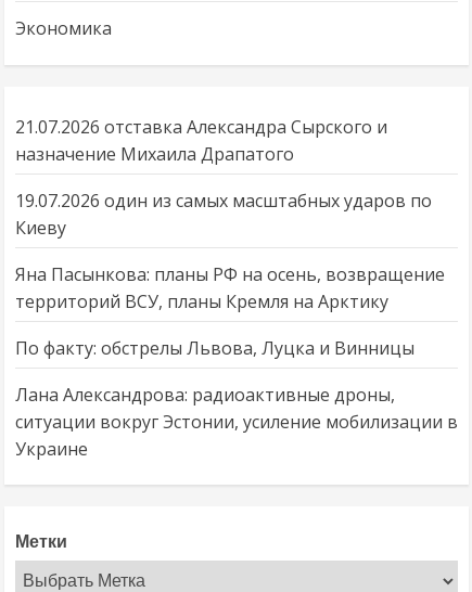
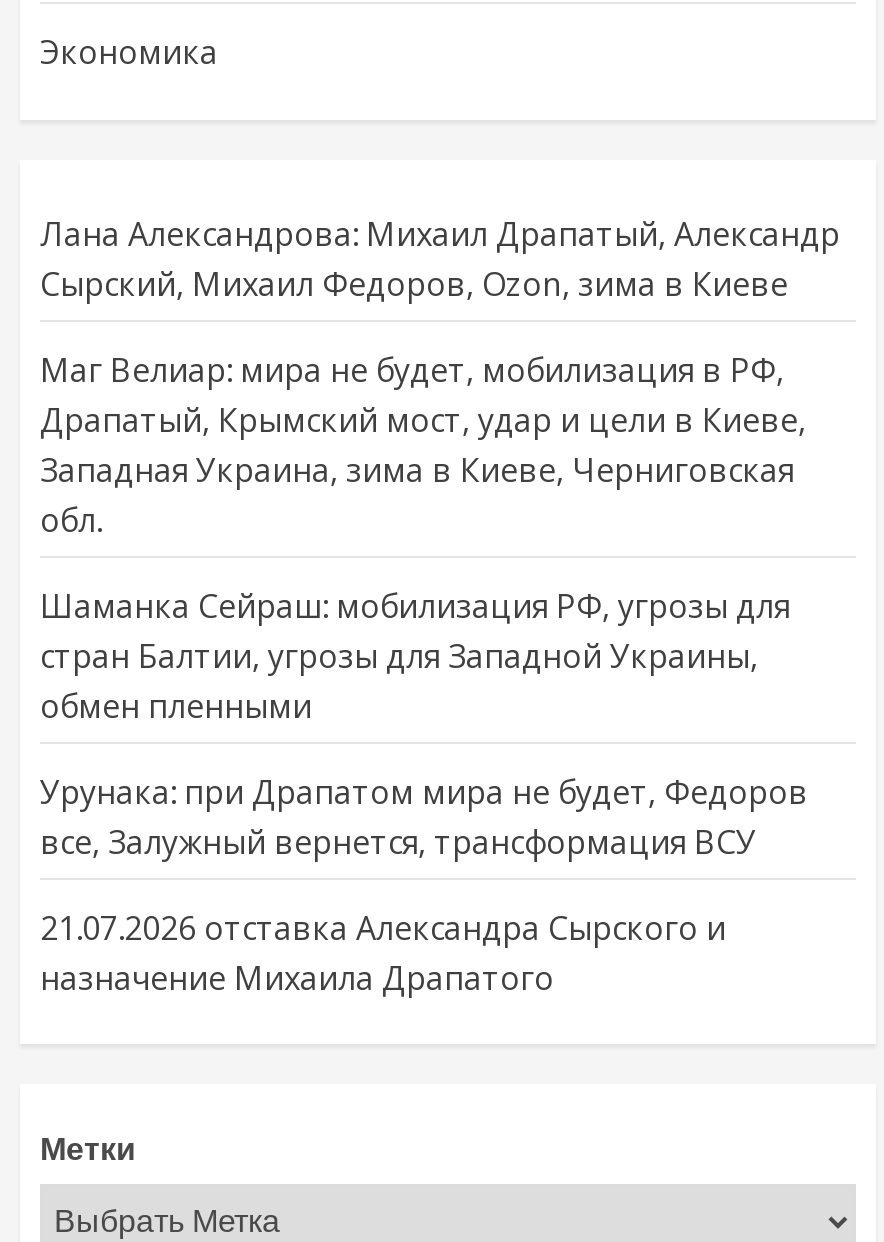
none -> [40,212,840,864] Лана Александрова: Михаил Драпатый, Александр | Сырский, Михаил Федоров, Ozon, зима в Киеве | Маг Велиар: мира не будет, мобилизация в РФ, | Драпатый, Крымский мост, удар и цели в Киеве, | Западная Украина, зима в Киеве, Черниговская | обл. | Шаманка Сейраш: мобилизация РФ, угрозы для | стран Балтии, угрозы для Западной Украины, | обмен пленными | Урунака: при Драпатом мира не будет, Федоров | все, Залужный вернется, трансформация ВСУ
moved [15,115,387,166] -> [40,906,726,1000]: 21.07.2026 отставка Александра Сырского и | назначение Михаила Драпатого
[15,189,458,461] 19.07.2026 один из самых масштабных ударов по | Киеву | Яна Пасынкова: планы РФ на осень, возвращение | территорий ВСУ, планы Кремля на Арктику | По факту: обстрелы Львова, Луцка и Винницы | Лана Александрова: радиоактивные дроны, | ситуации вокруг Эстонии, усиление мобилизации в | Украине -> none

